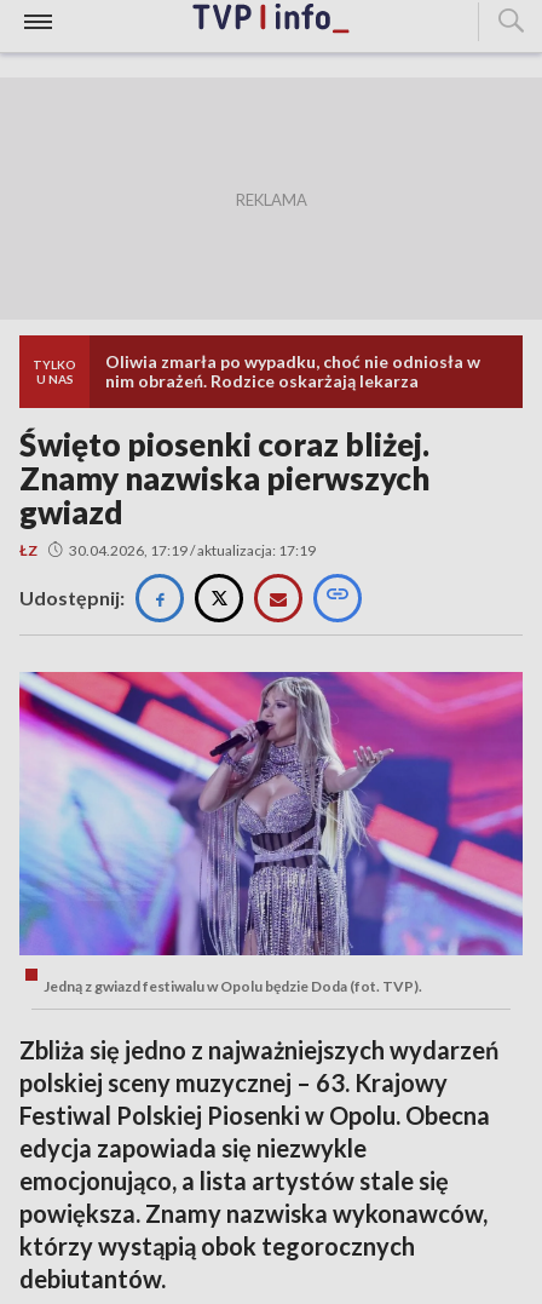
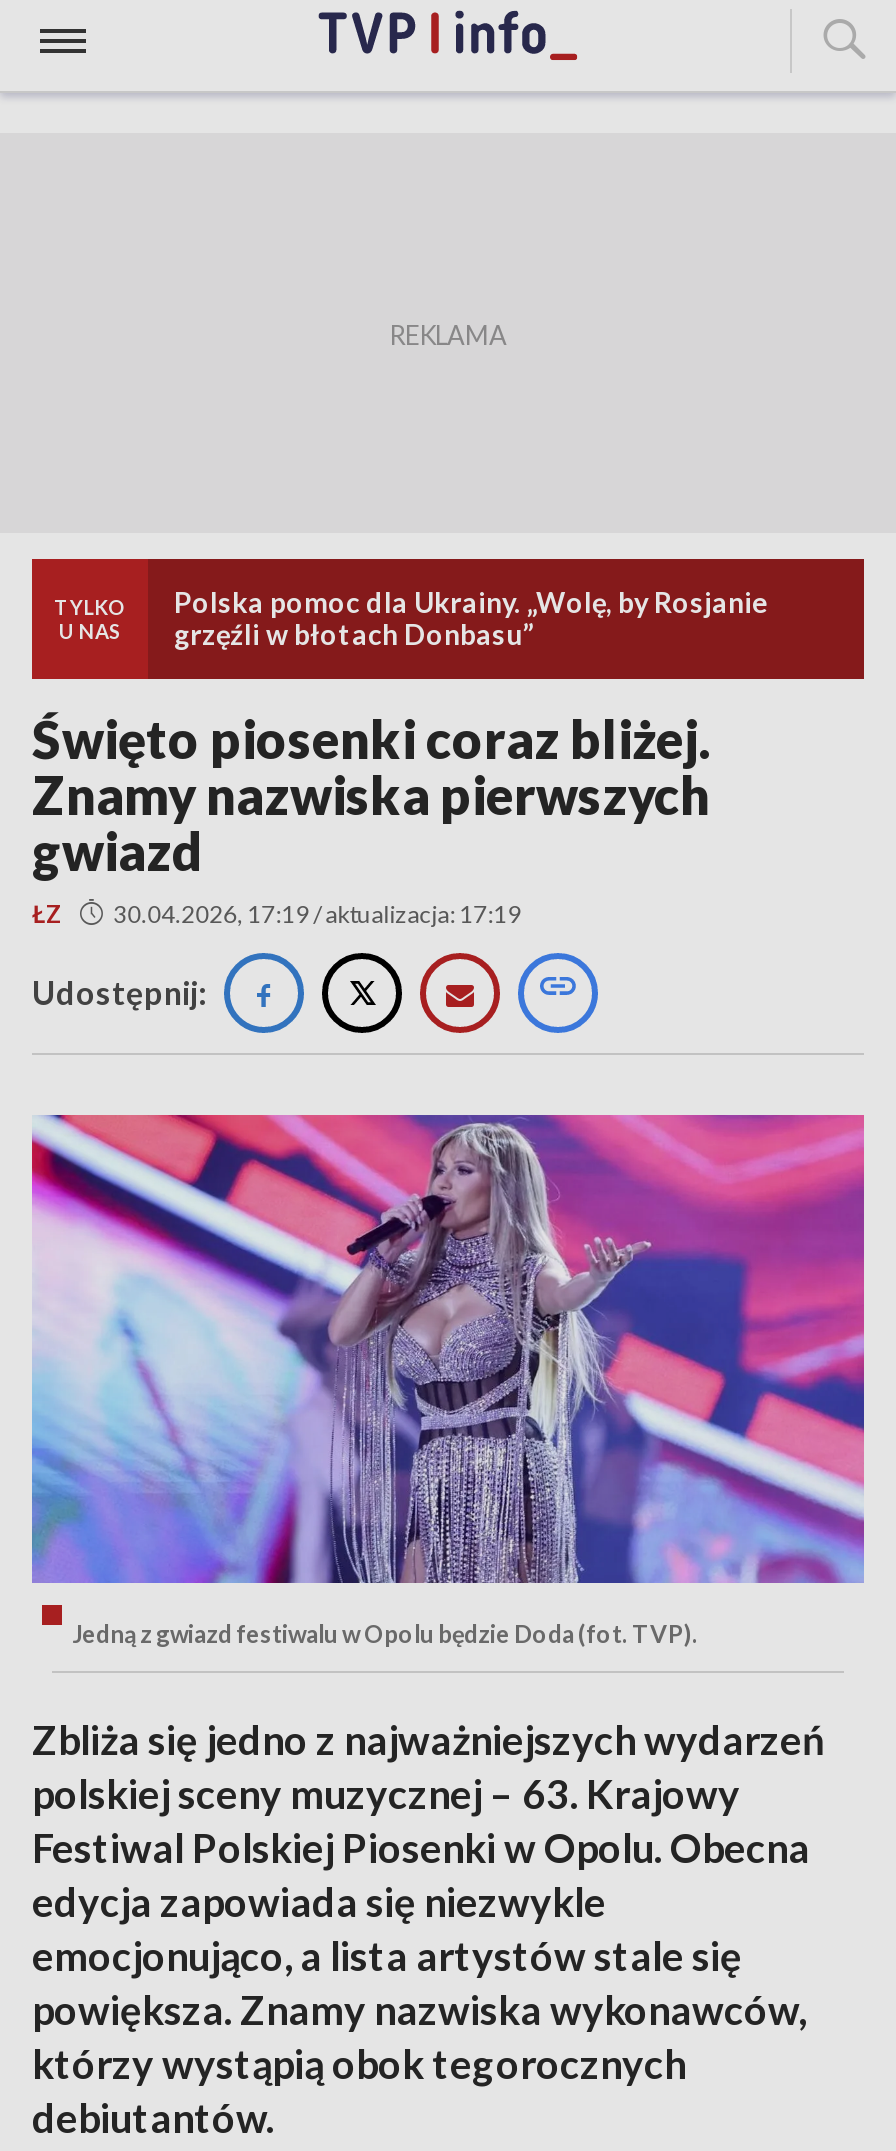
[105,351,480,391] Oliwia zmarła po wypadku, choć nie odniosła w | nim obrażeń. Rodzice oskarżają lekarza -> [174,585,768,651] Polska pomoc dla Ukrainy. „Wolę, by Rosjanie | grzęźli w błotach Donbasu”

